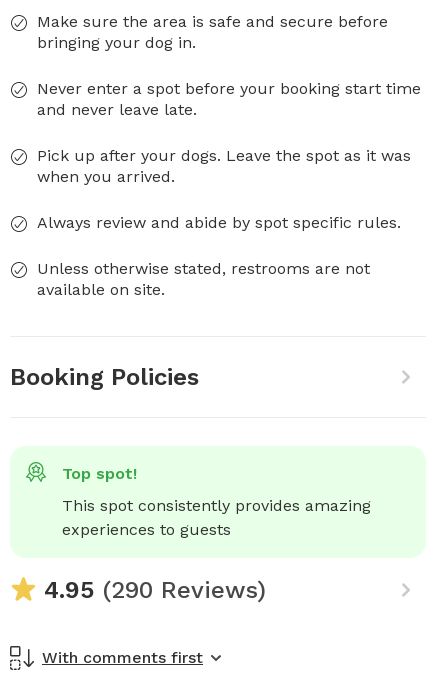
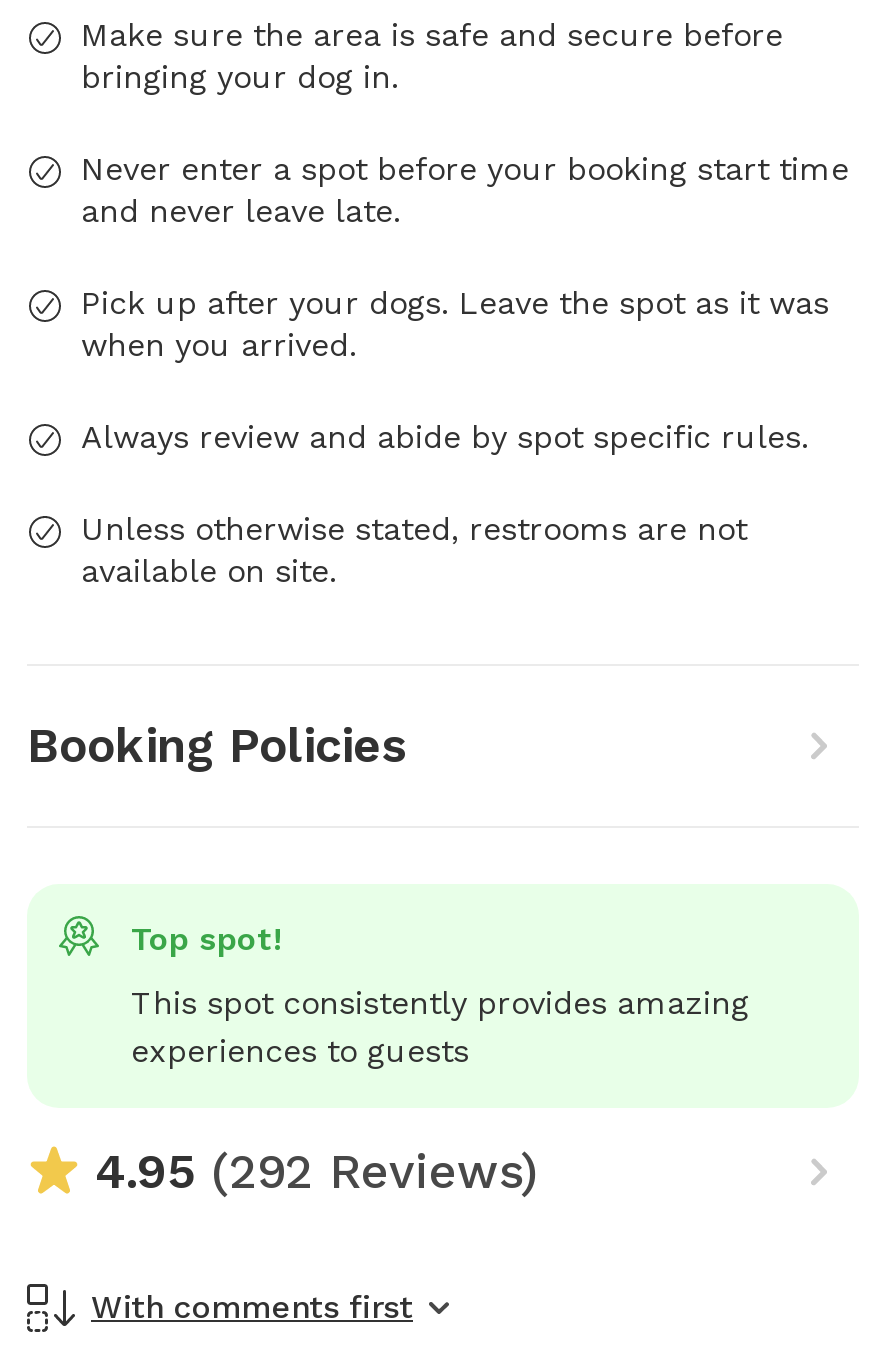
[44,575,266,603] 4.95 (290 Reviews) -> [95,1143,539,1199] 4.95 (292 Reviews)

